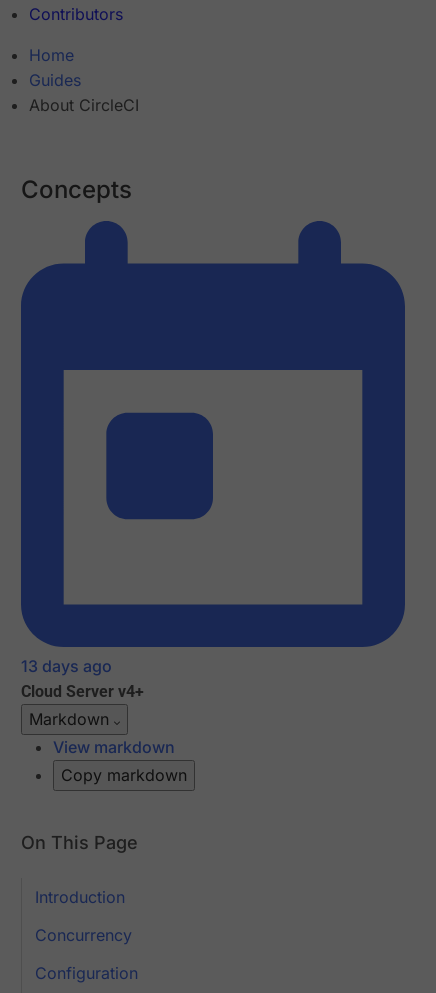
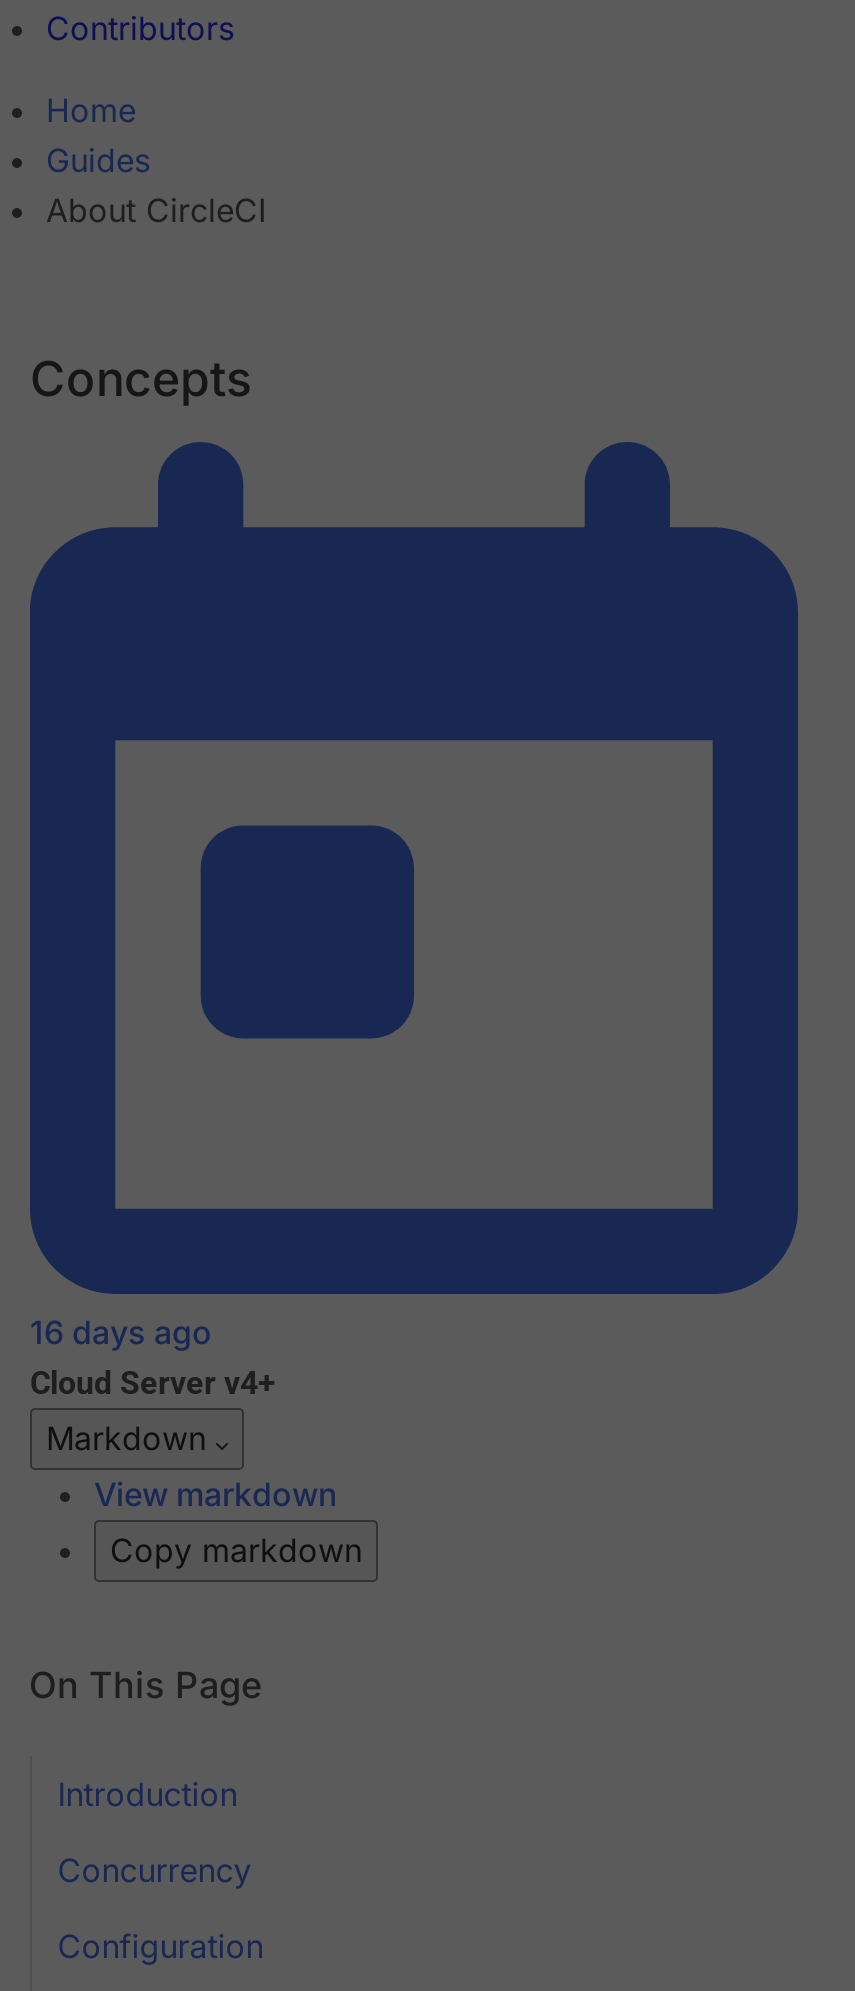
[21,656,112,676] 13 days ago -> [30,1313,212,1353] 16 days ago

